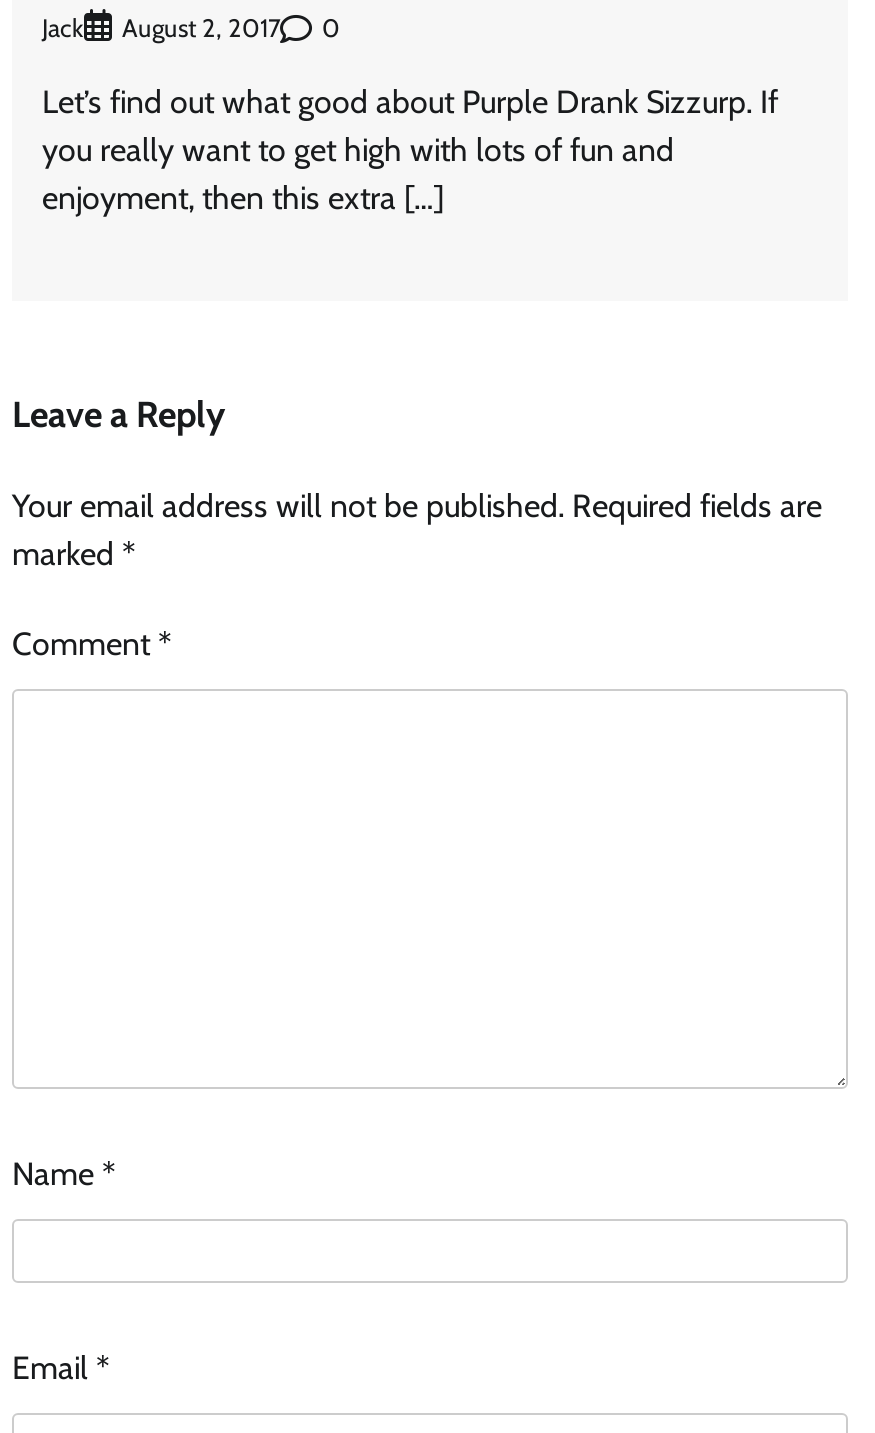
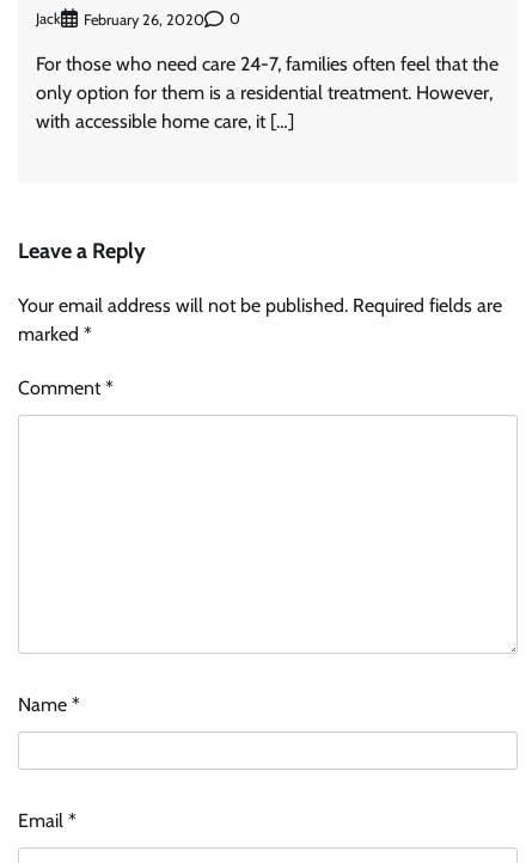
[122,14,280,44] August 2, 2017 -> [84,10,204,28] February 26, 2020
[42,84,778,218] Let’s find out what good about Purple Drank Sizzurp. If | you really want to get high with lots of fun and | enjoyment, then this extra […] -> [36,52,499,132] For those who need care 24-7, families often feel that the | only option for them is a residential treatment. However, | with accessible home care, it […]

